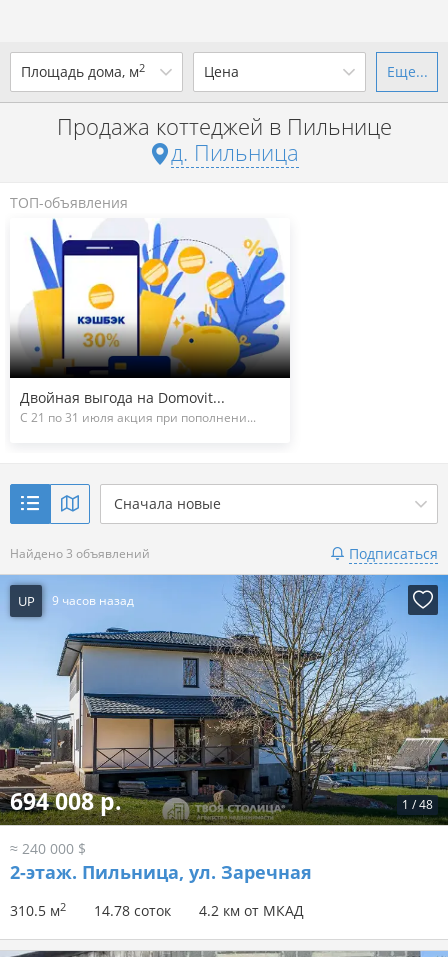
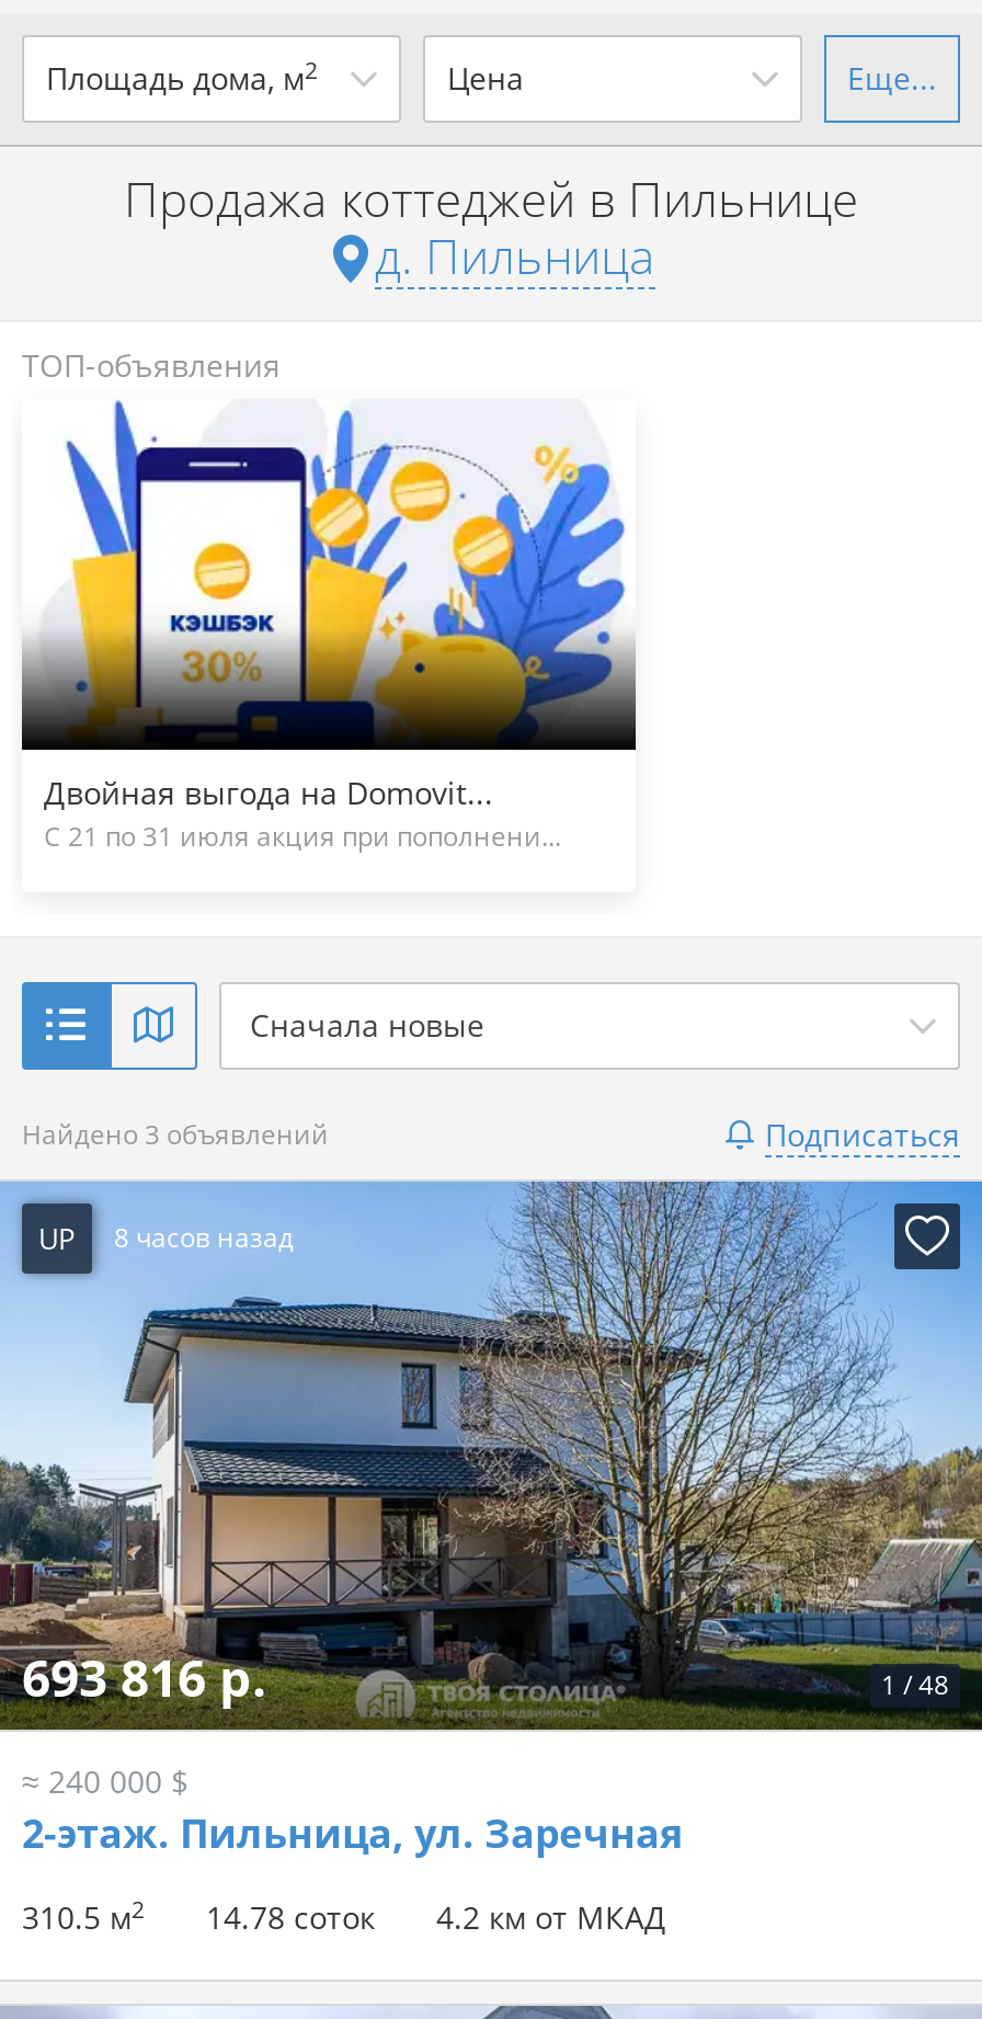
[17,591,134,609] UP 9 часов назад -> [38,1218,294,1257] UP 8 часов назад
[10,785,122,817] 694 008 р. -> [22,1642,267,1712] 693 816 р.

